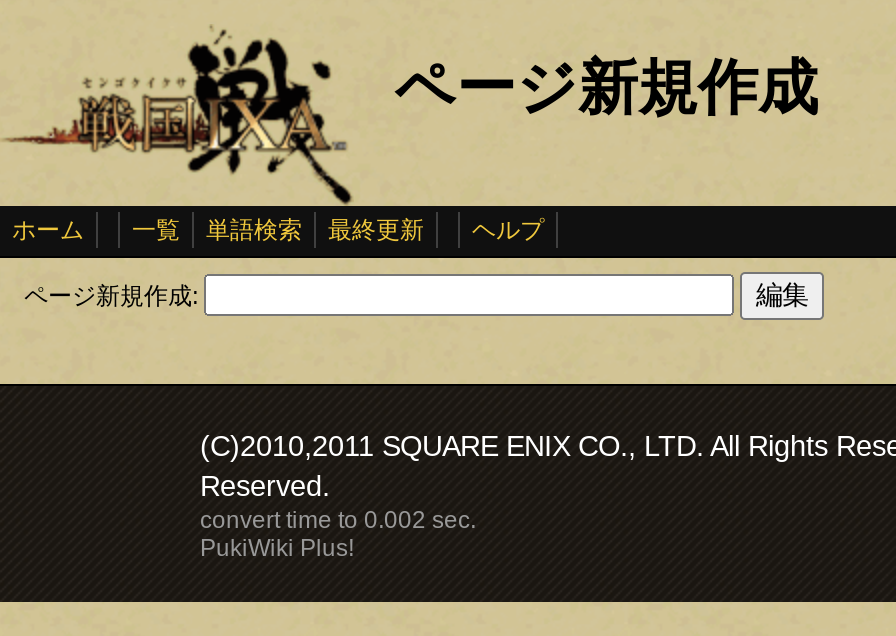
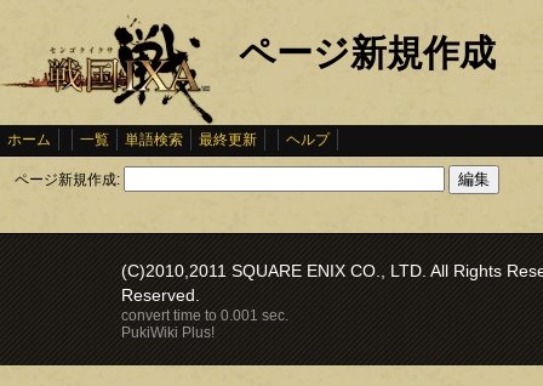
[200,506,476,534] convert time to 0.002 sec. -> [121,307,288,324] convert time to 0.001 sec.

